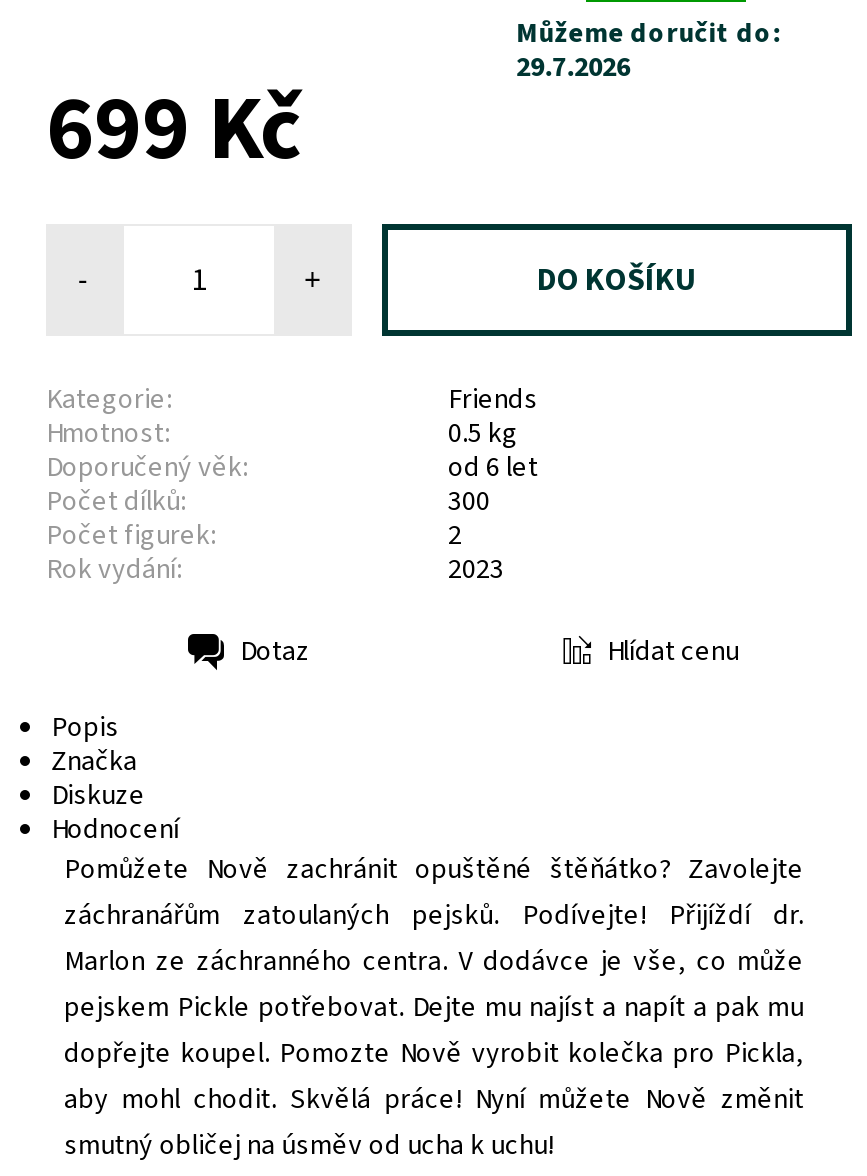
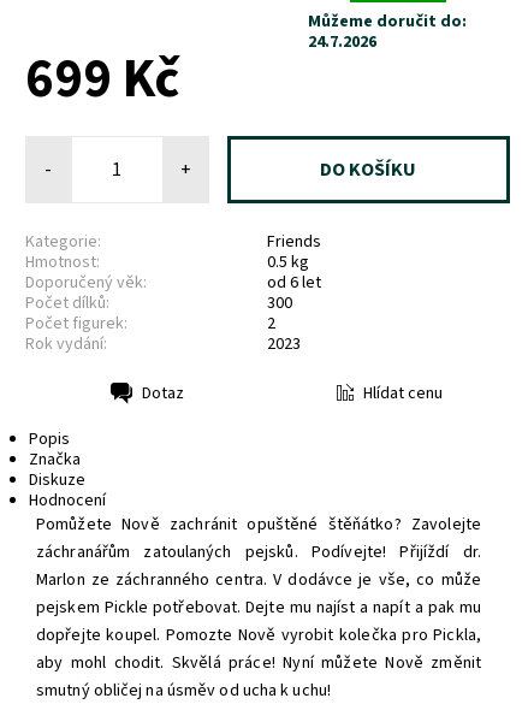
[516,47,630,87] 29.7.2026 -> [308,30,377,54] 24.7.2026

